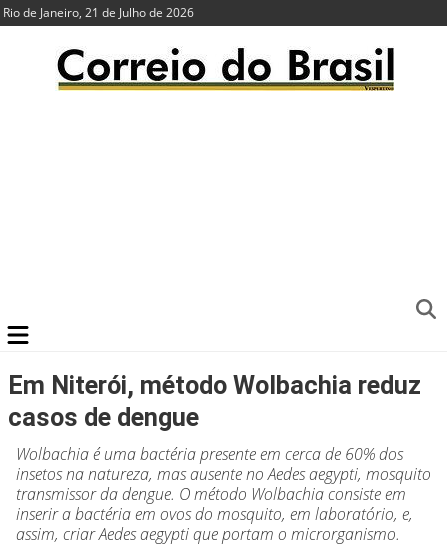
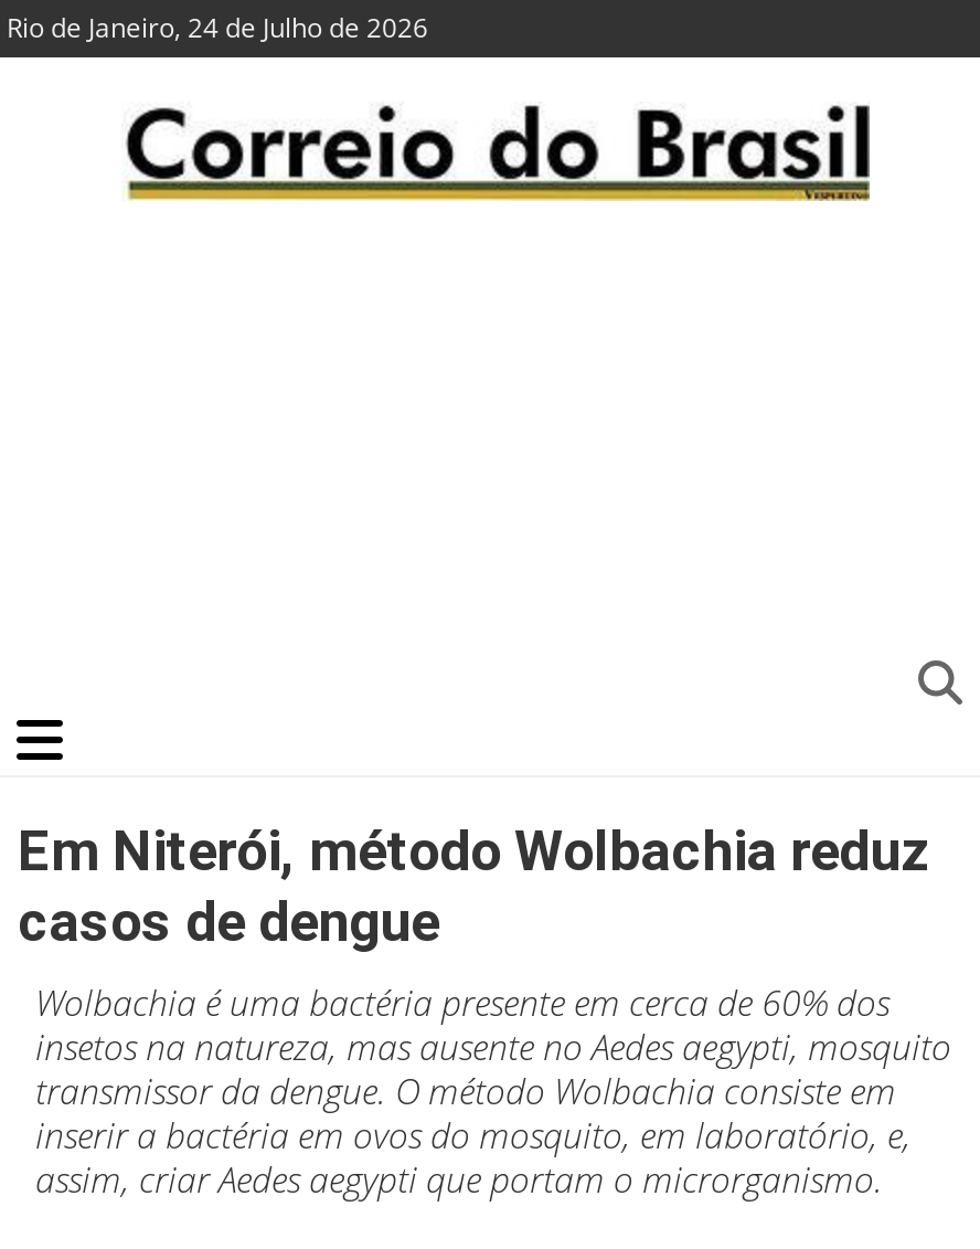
[3,4,194,21] Rio de Janeiro, 21 de Julho de 2026 -> [7,9,428,46] Rio de Janeiro, 24 de Julho de 2026

